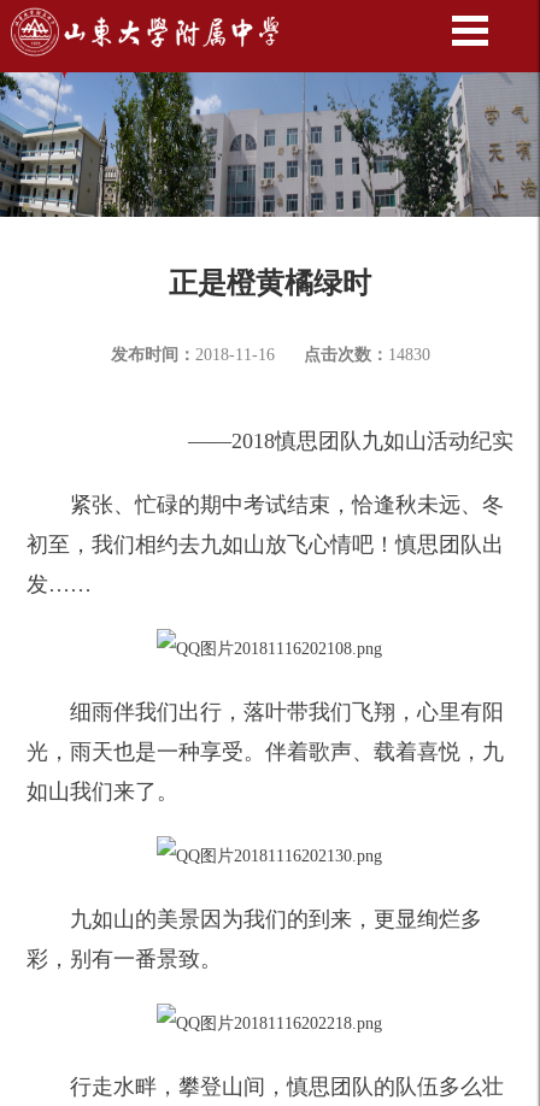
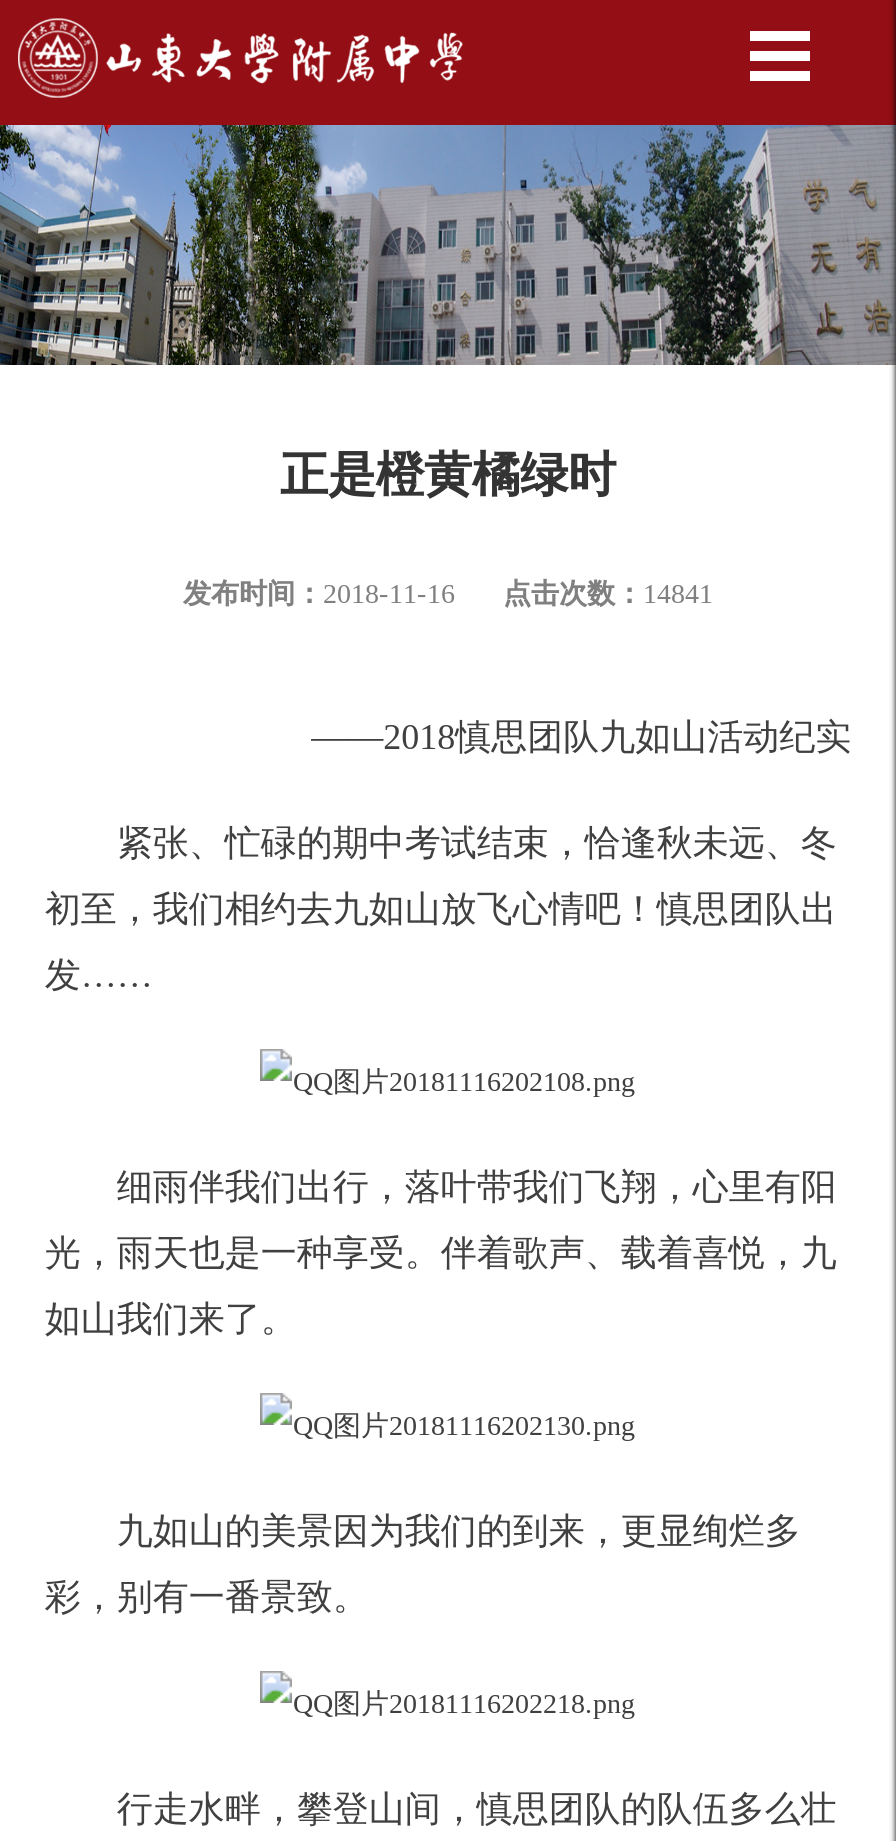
[110,345,430,363] 发布时间：2018-11-16点击次数：14830 -> [183,578,713,608] 发布时间：2018-11-16点击次数：14841

